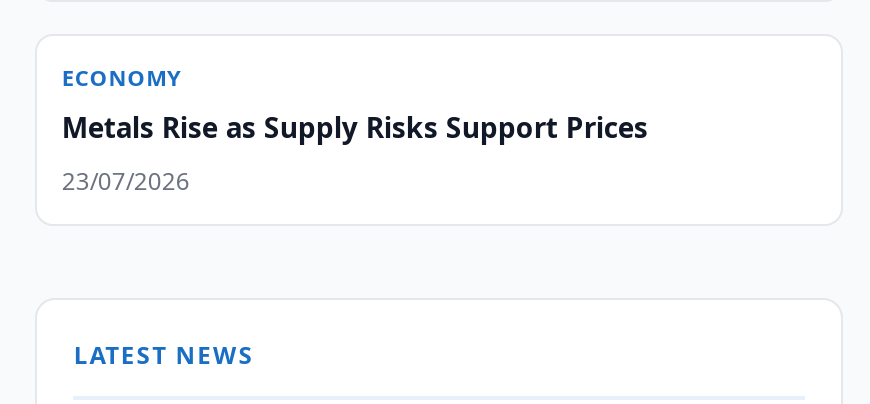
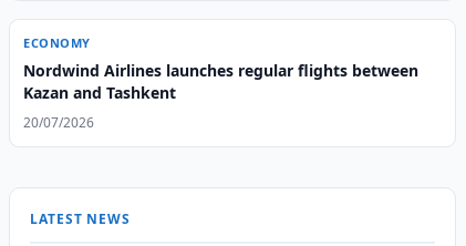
[62,108,648,146] Metals Rise as Supply Risks Support Prices -> [24,60,419,103] Nordwind Airlines launches regular flights between | Kazan and Tashkent
[62,164,190,198] 23/07/2026 -> [24,113,95,132] 20/07/2026

